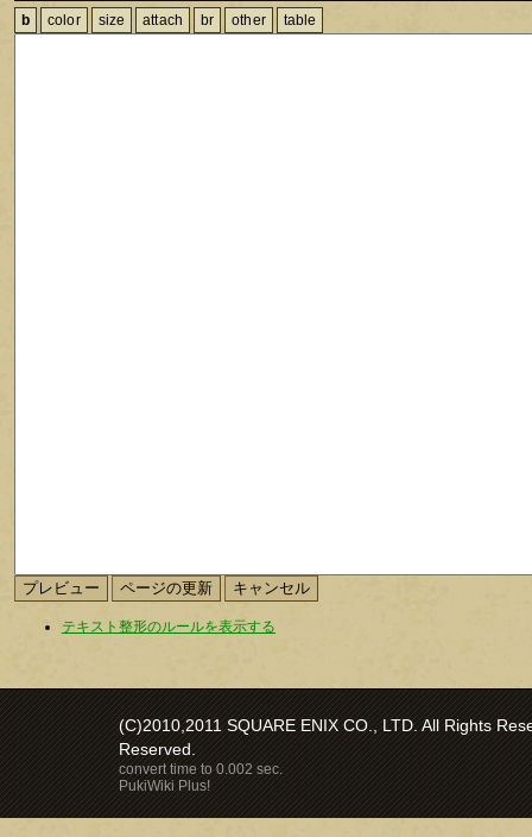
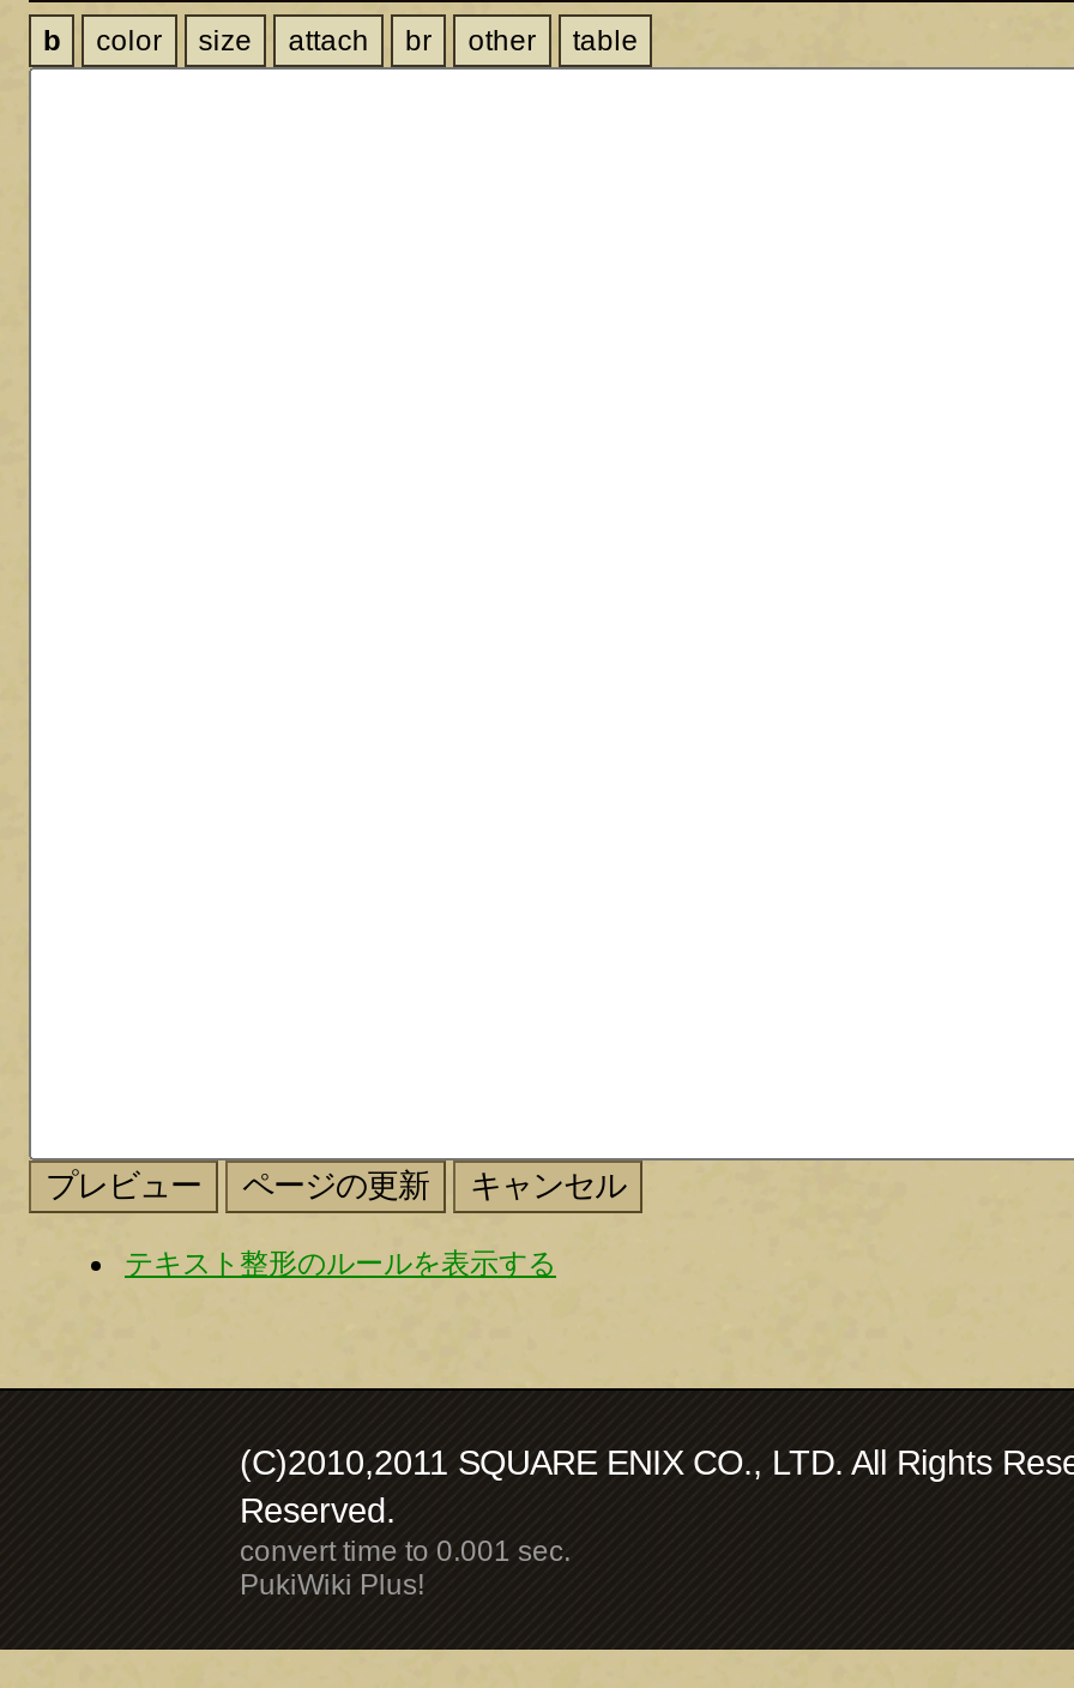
[119,761,283,778] convert time to 0.002 sec. -> [240,1535,571,1568] convert time to 0.001 sec.

